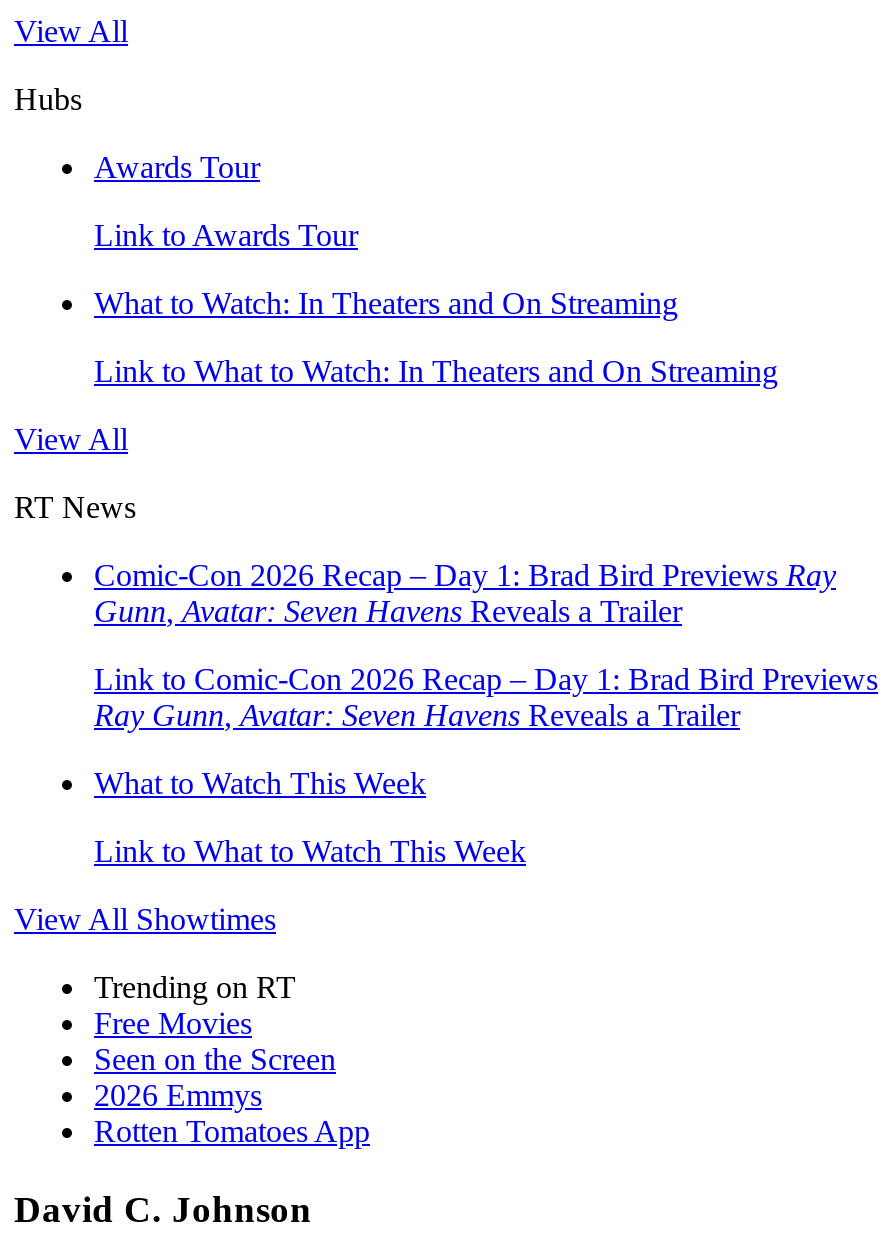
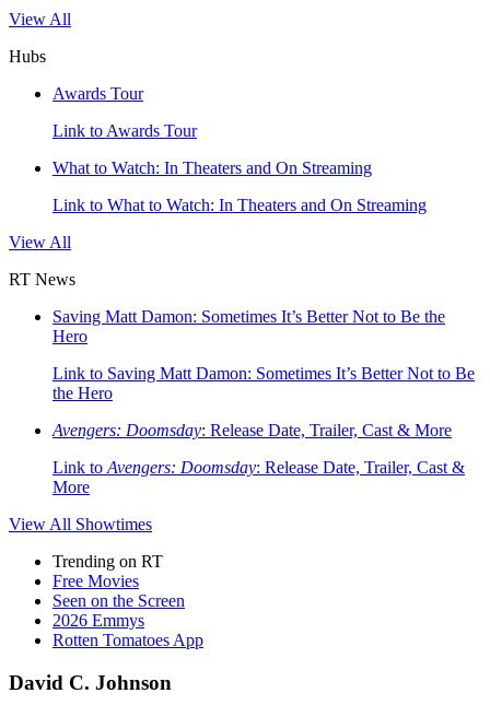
[94,558,836,628] Comic-Con 2026 Recap – Day 1: Brad Bird Previews Ray | Gunn, Avatar: Seven Havens Reveals a Trailer -> [52,307,445,345] Saving Matt Damon: Sometimes It’s Better Not to Be the | Hero
[94,662,878,732] Link to Comic-Con 2026 Recap – Day 1: Brad Bird Previews | Ray Gunn, Avatar: Seven Havens Reveals a Trailer -> [52,364,475,402] Link to Saving Matt Damon: Sometimes It’s Better Not to Be | the Hero
[94,766,426,800] What to Watch This Week -> [52,421,452,439] Avengers: Doomsday: Release Date, Trailer, Cast & More
[94,834,526,868] Link to What to Watch This Week -> [52,458,465,496] Link to Avengers: Doomsday: Release Date, Trailer, Cast & | More

